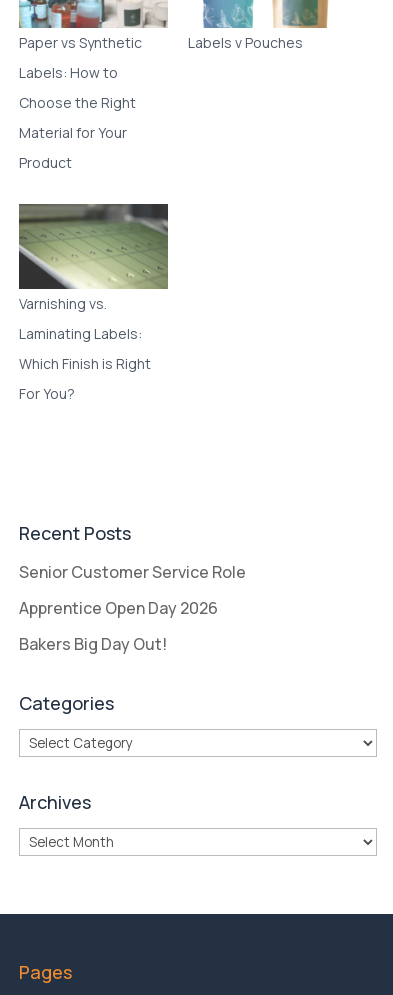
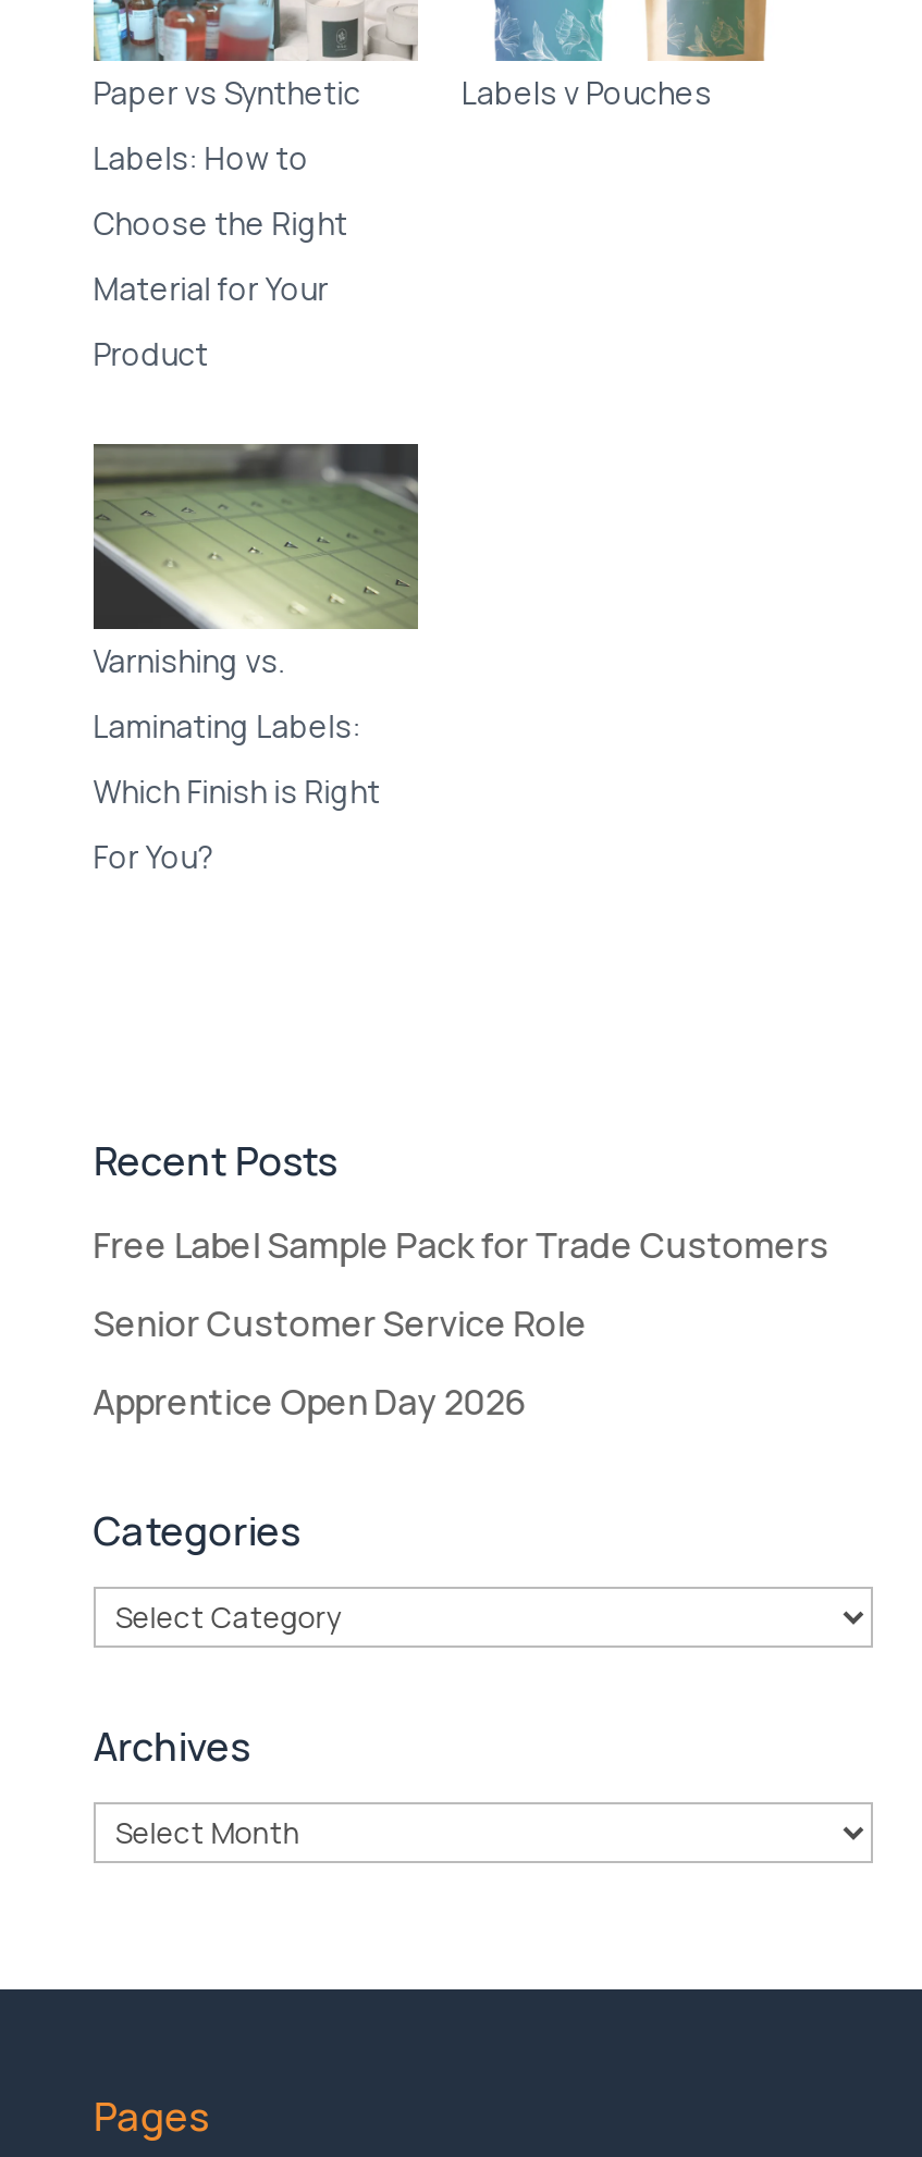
none -> [93,1222,829,1270] Free Label Sample Pack for Trade Customers
moved [19,561,246,619] -> [93,1300,587,1427]: Senior Customer Service Role | Apprentice Open Day 2026
[19,633,167,655] Bakers Big Day Out! -> none

